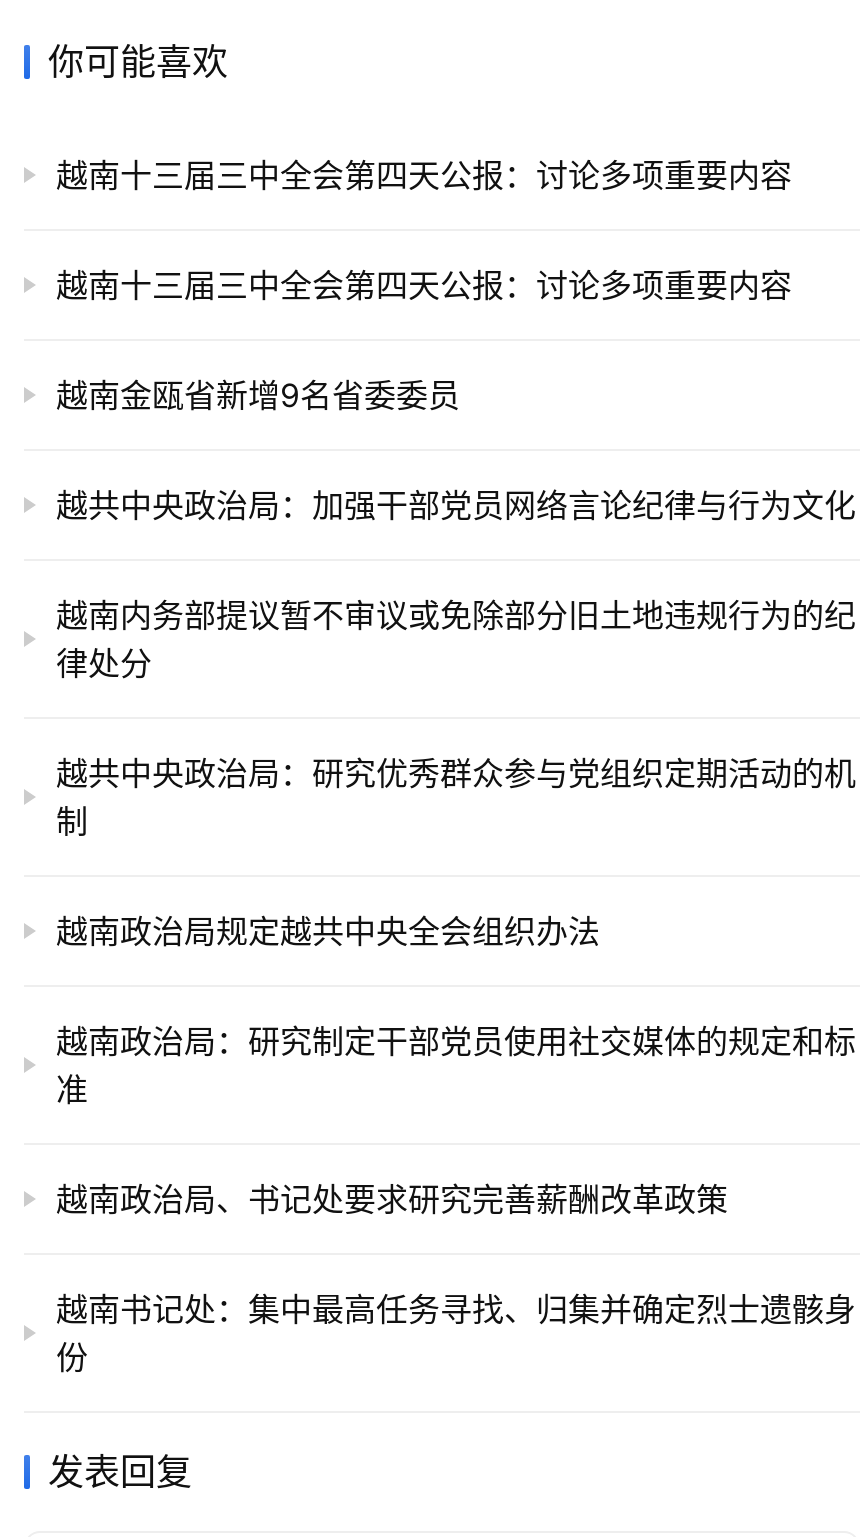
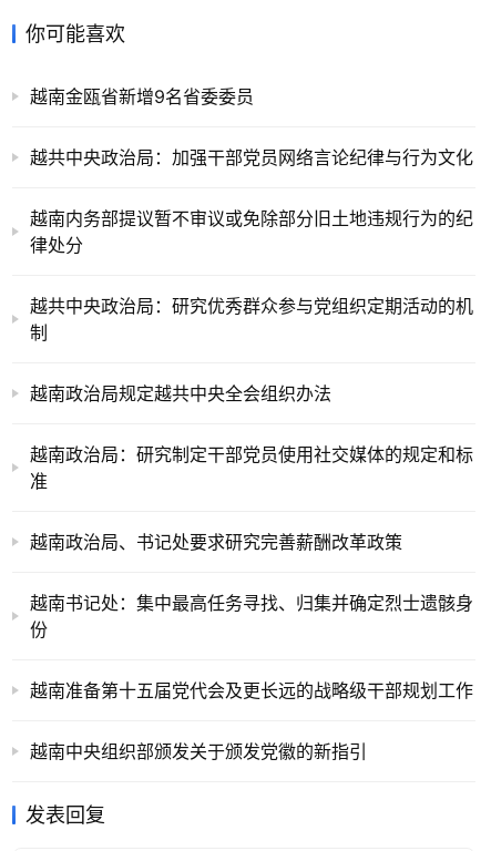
[56,155,792,305] 越南十三届三中全会第四天公报：讨论多项重要内容 | 越南十三届三中全会第四天公报：讨论多项重要内容 -> none
moved [56,375,856,1377] -> [30,86,473,641]: 越南金瓯省新增9名省委委员 | 越共中央政治局：加强干部党员网络言论纪律与行为文化 | 越南内务部提议暂不审议或免除部分旧土地违规行为的纪 | ... | 越南书记处：集中最高任务寻找、归集并确定烈士遗骸身 | 份
none -> [30,679,473,763] 越南准备第十五届党代会及更长远的战略级干部规划工作 | 越南中央组织部颁发关于颁发党徽的新指引

